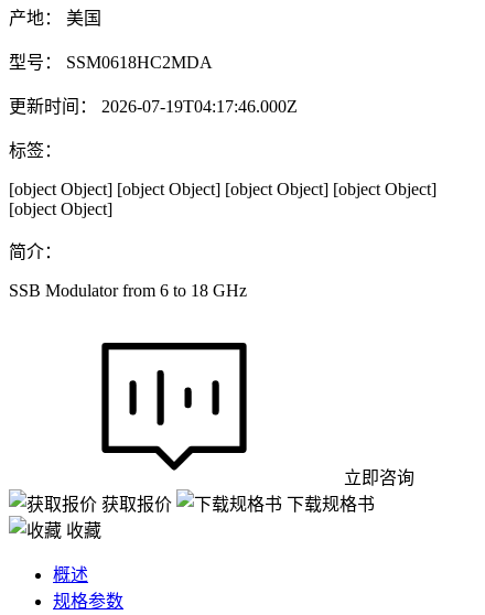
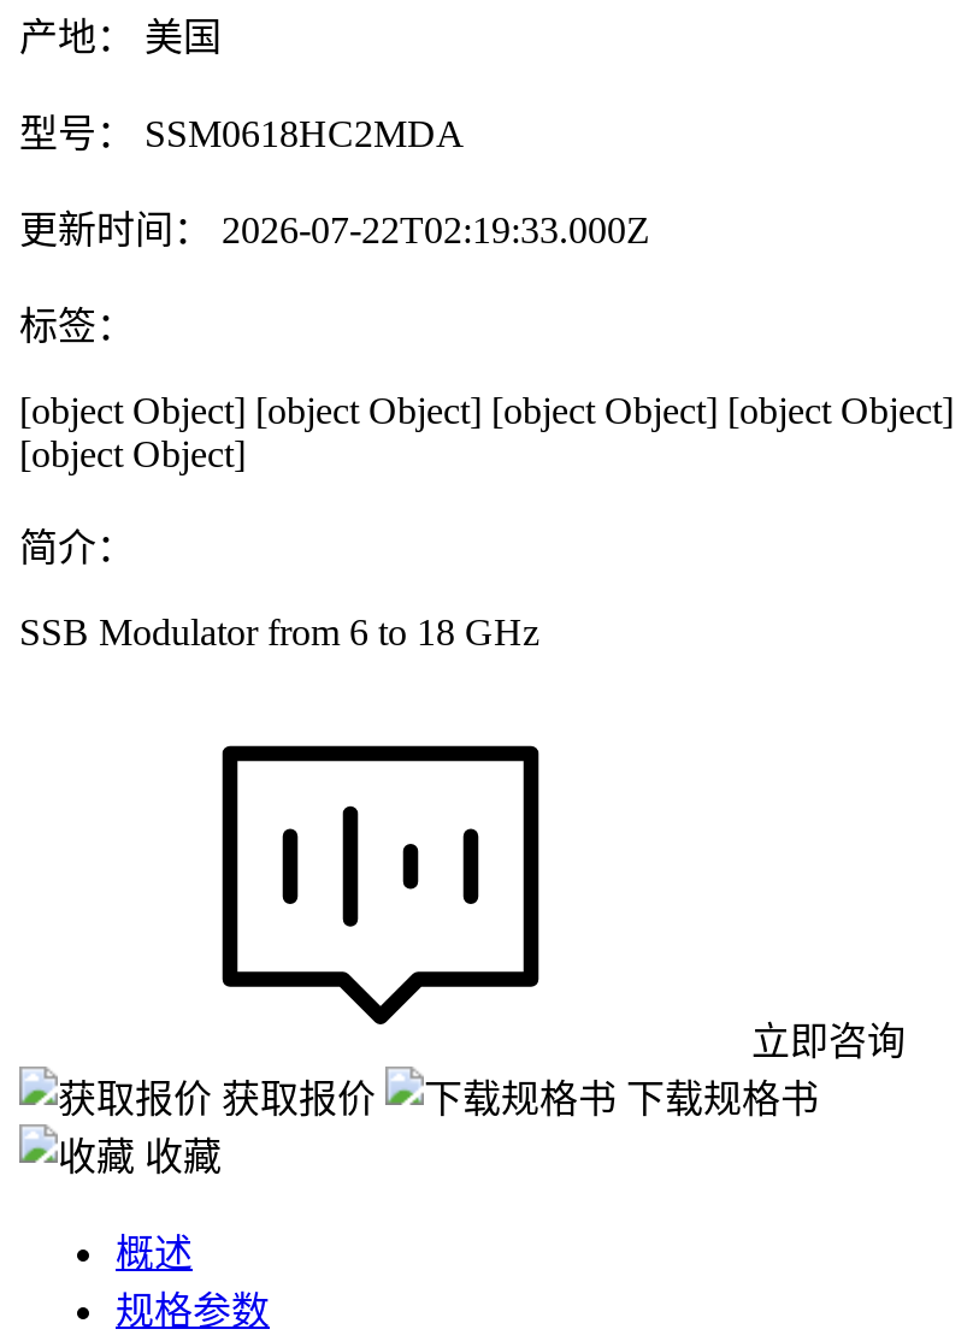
[9,97,298,116] 更新时间： 2026-07-19T04:17:46.000Z -> [19,209,650,250] 更新时间： 2026-07-22T02:19:33.000Z

